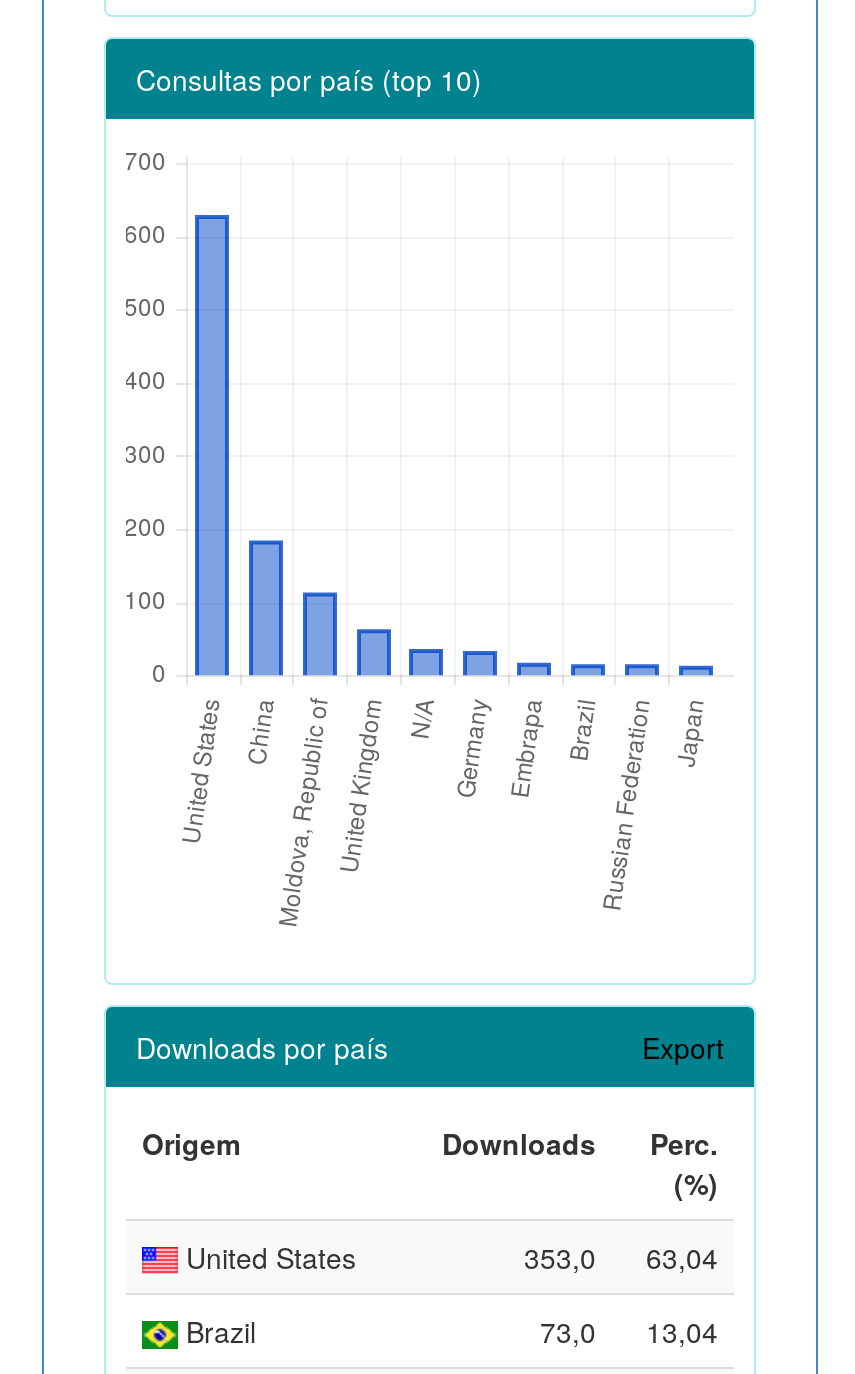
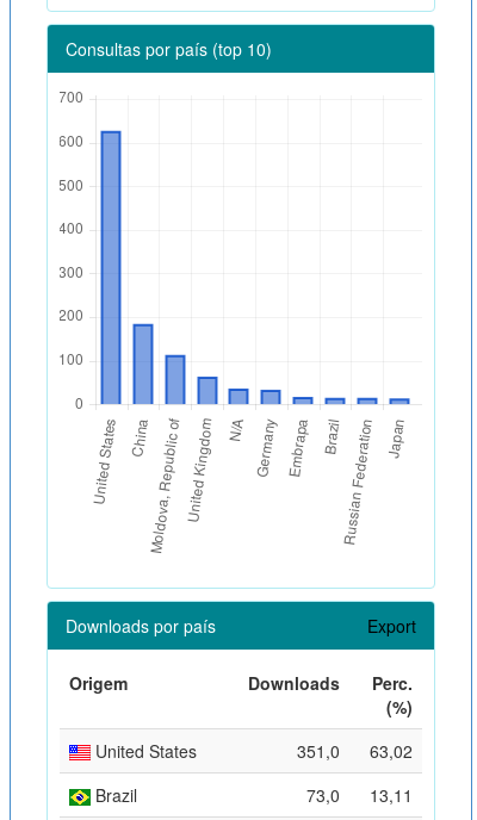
[524,1236,596,1276] 353,0 -> [297,738,340,762] 351,0
[646,1236,718,1276] 63,04 -> [370,738,413,762] 63,02
[540,1310,718,1350] 73,0 13,04 -> [306,782,413,806] 73,0 13,11

